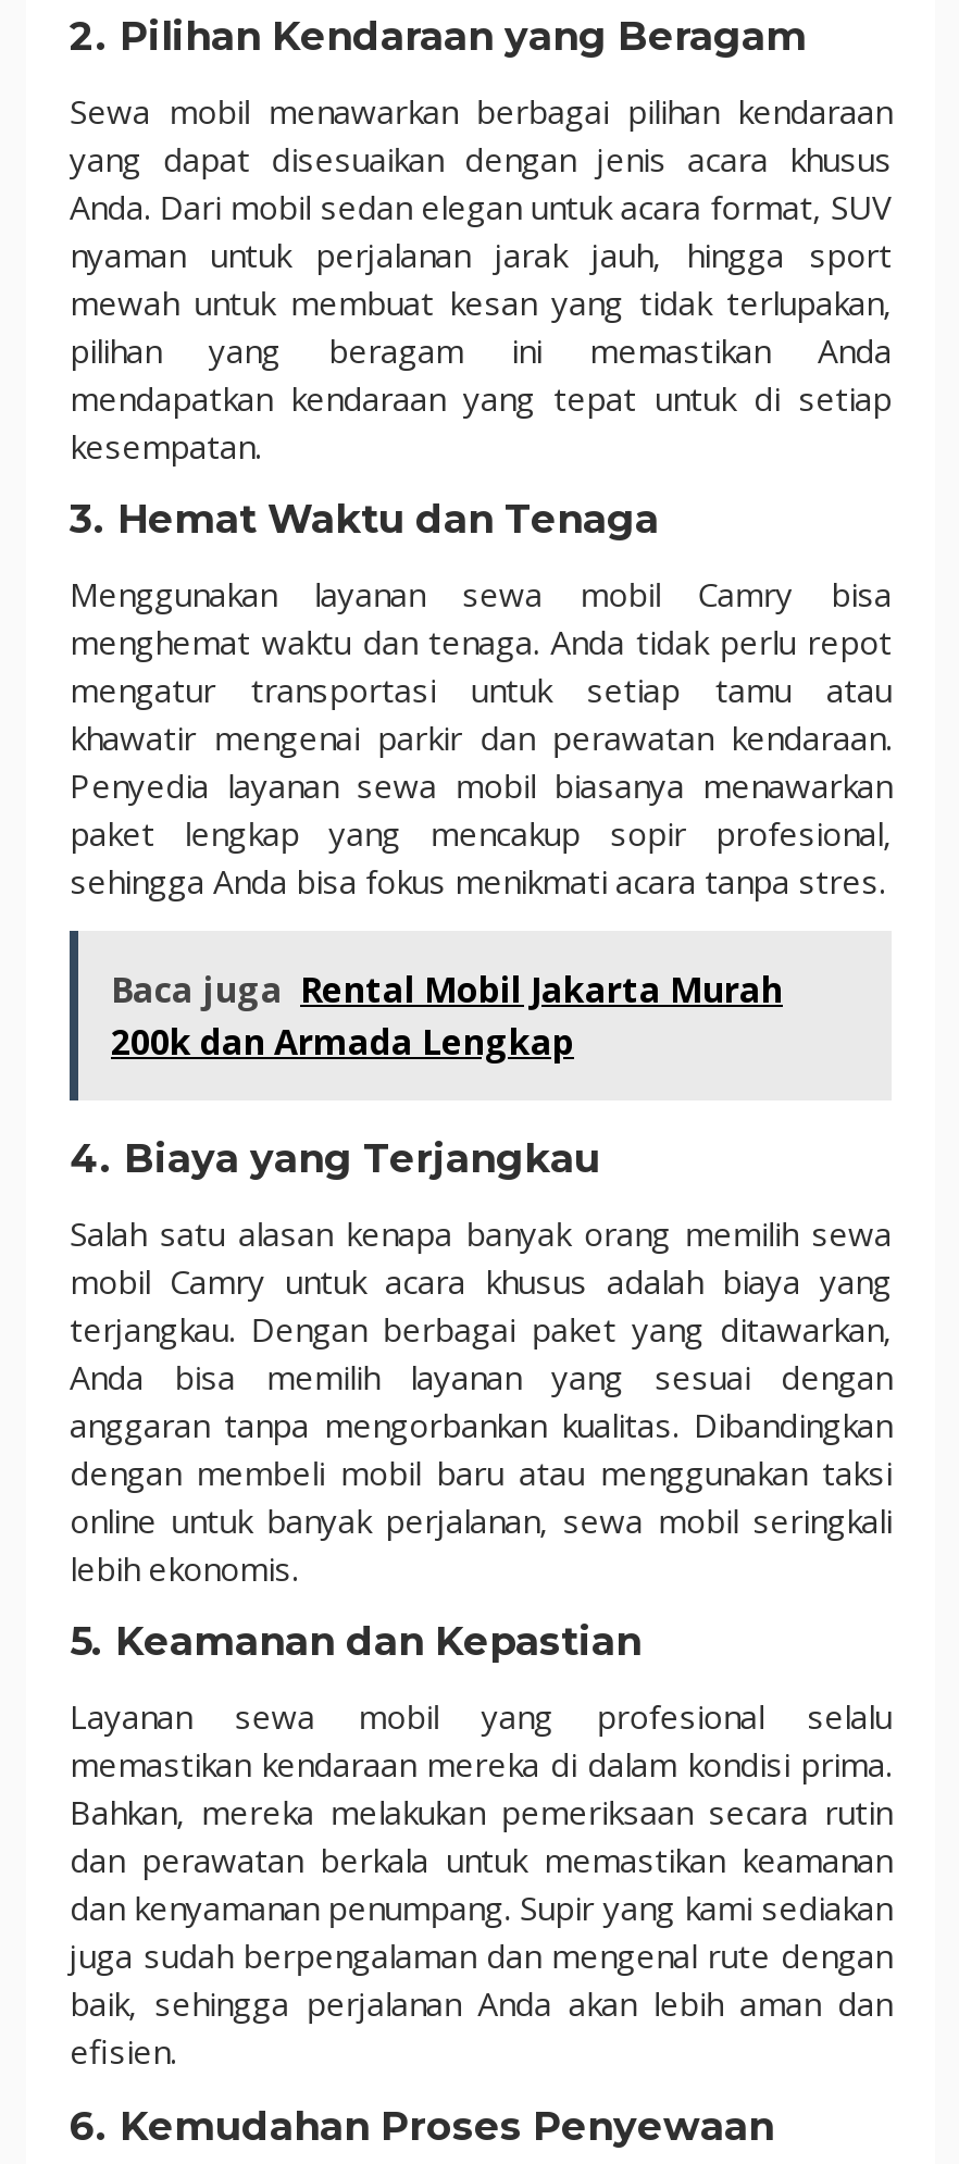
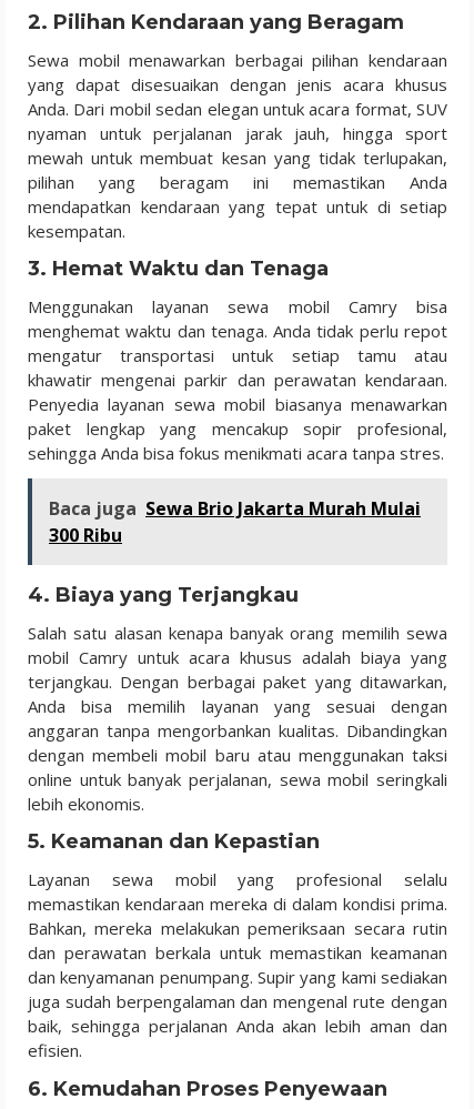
[111,965,783,1065] Baca juga Rental Mobil Jakarta Murah | 200k dan Armada Lengkap -> [49,496,421,547] Baca juga Sewa Brio Jakarta Murah Mulai | 300 Ribu

